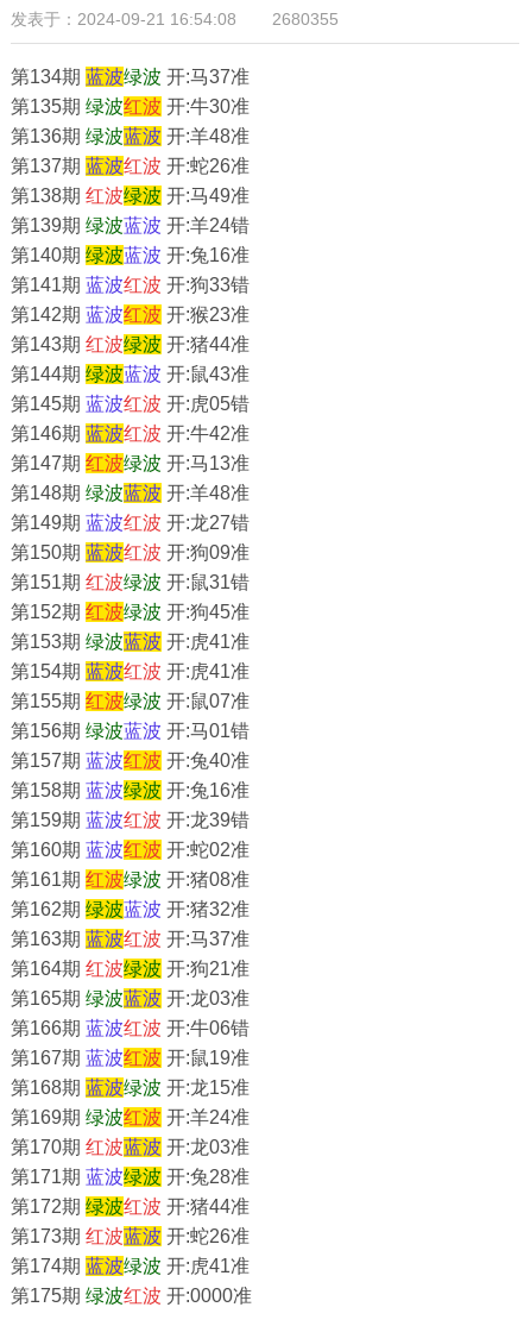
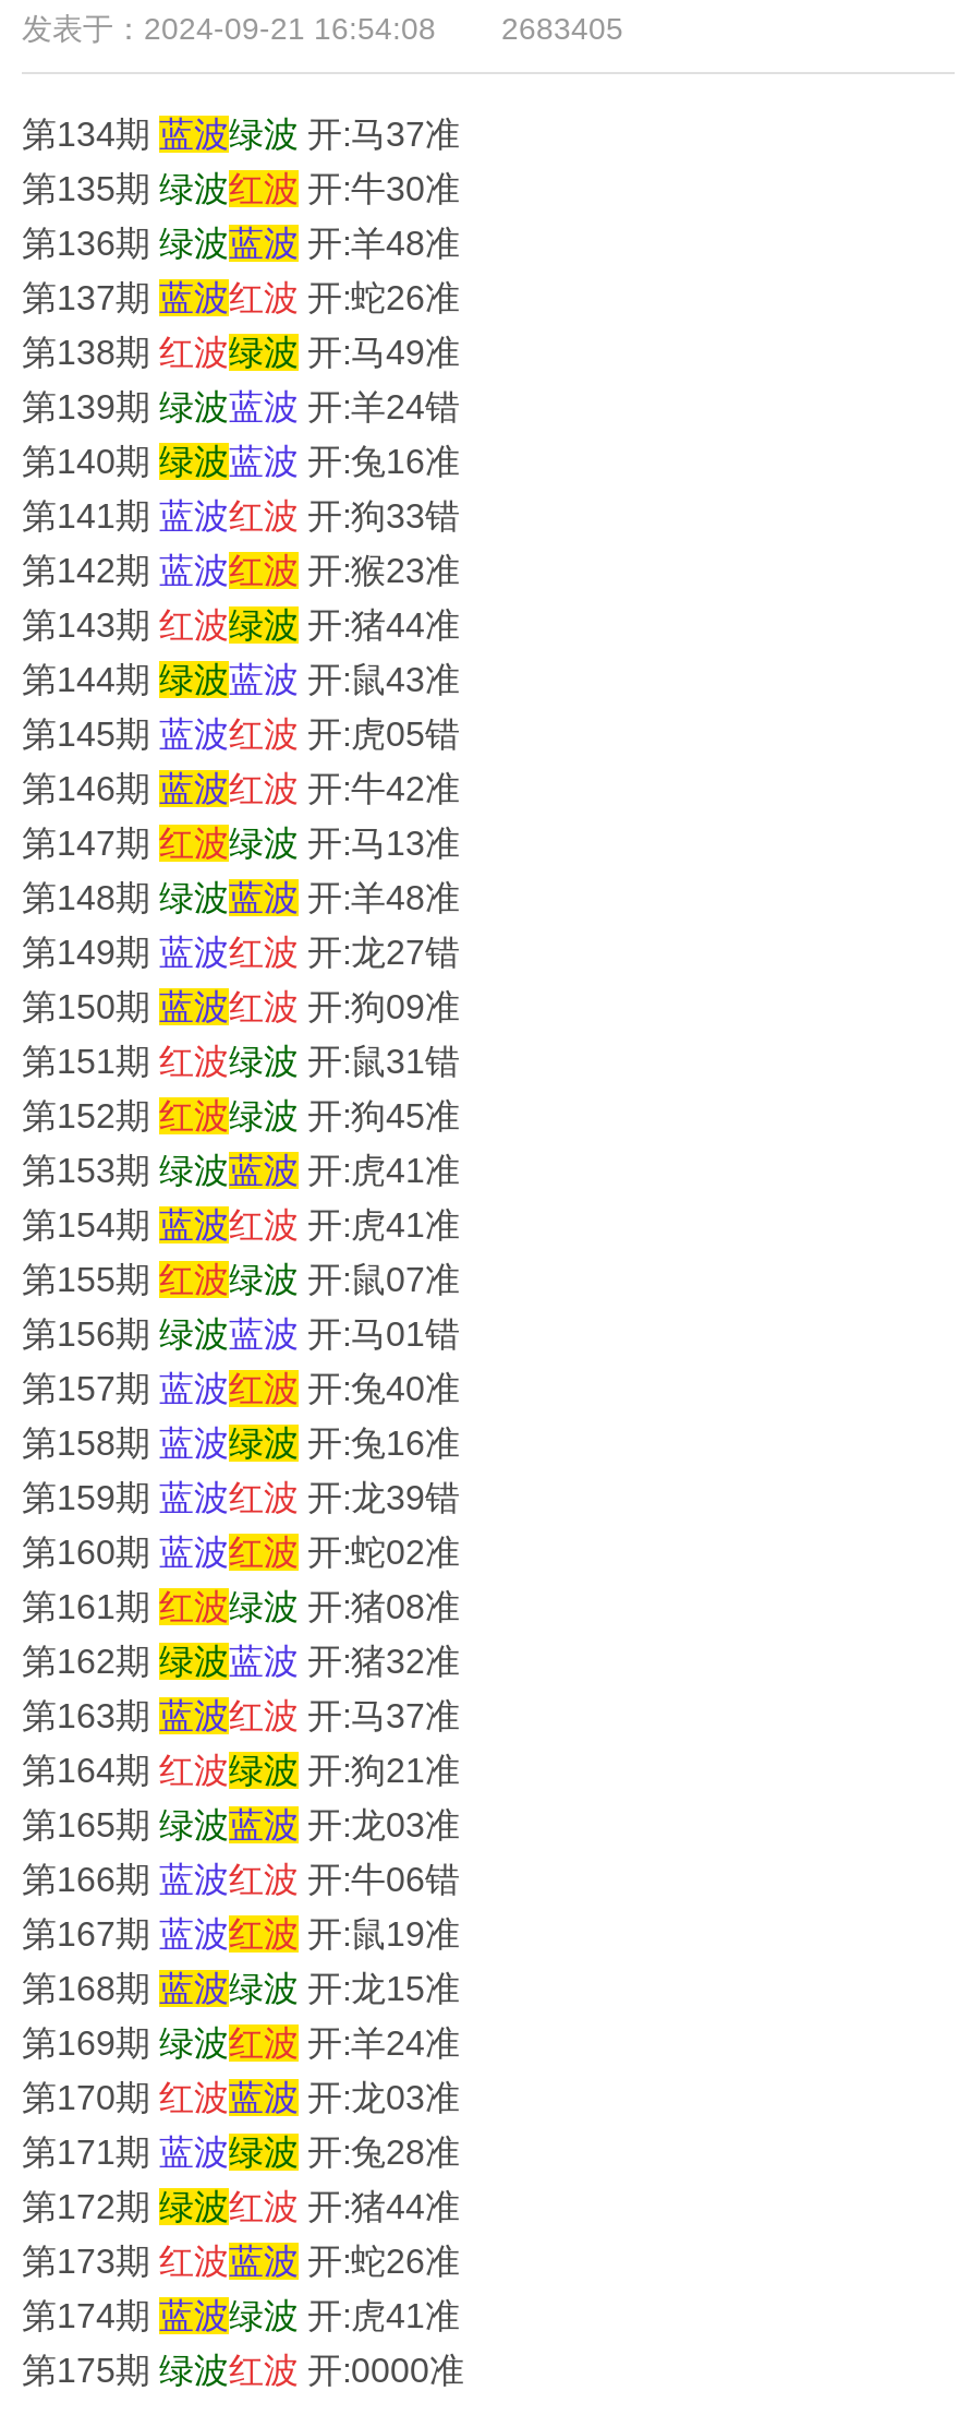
[11,10,339,29] 发表于：2024-09-21 16:54:08 2680355 -> [22,11,623,46] 发表于：2024-09-21 16:54:08 2683405

